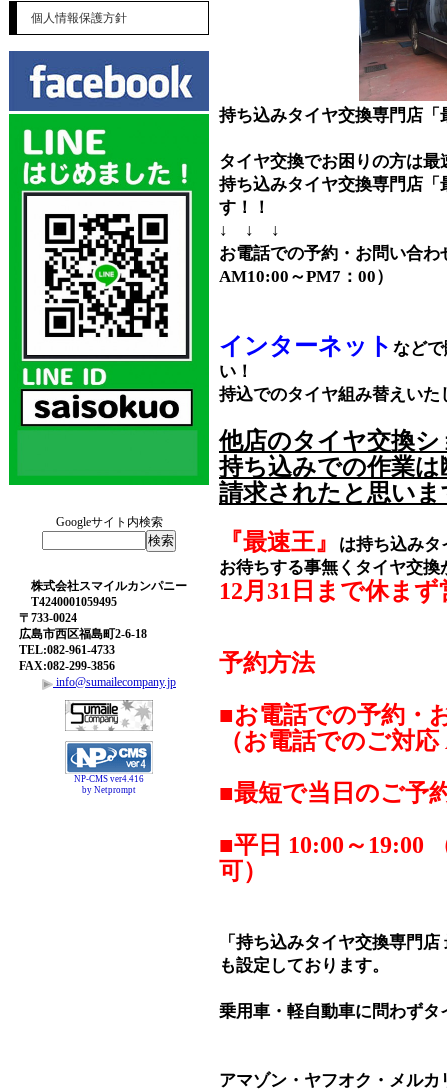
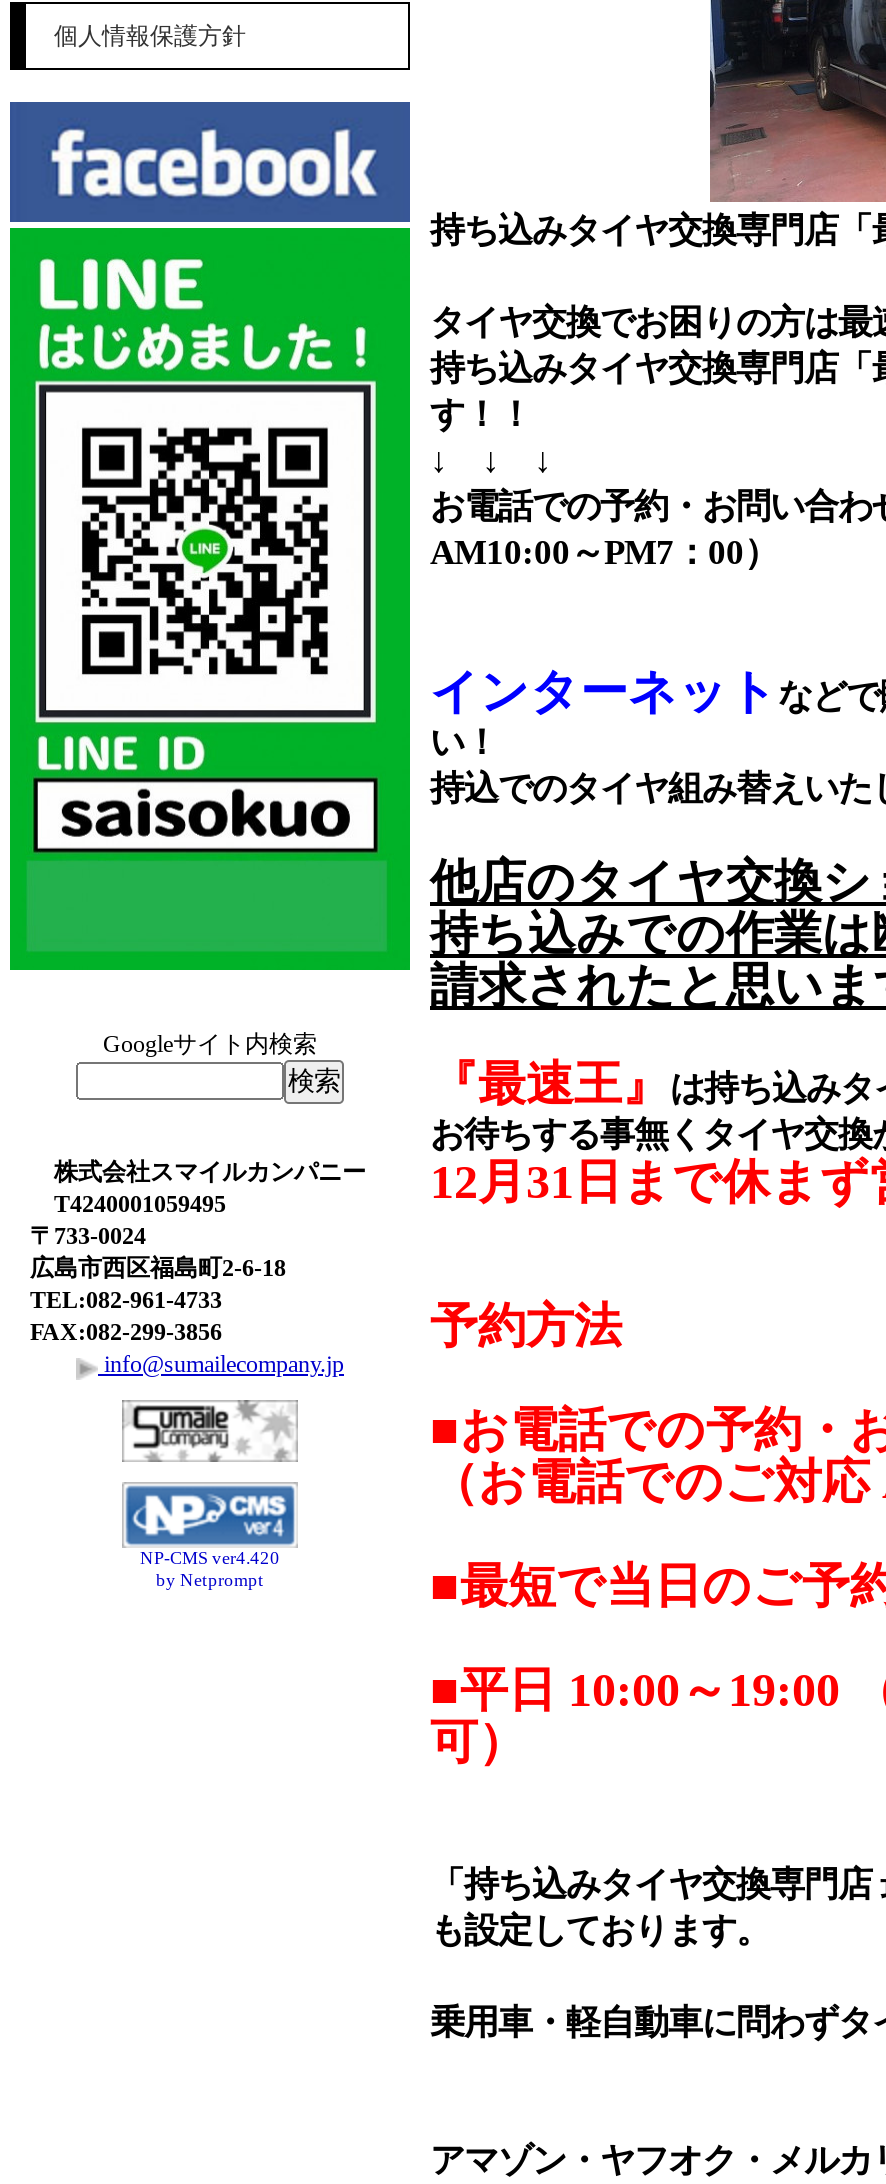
[74,774,144,784] NP-CMS ver4.416 -> [140,1548,280,1568] NP-CMS ver4.420

